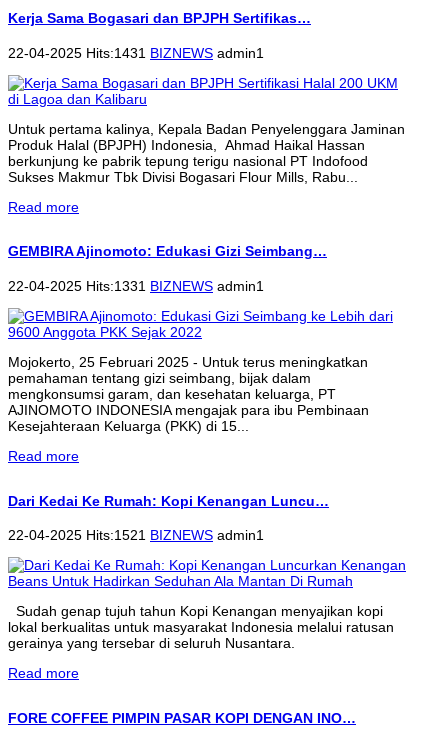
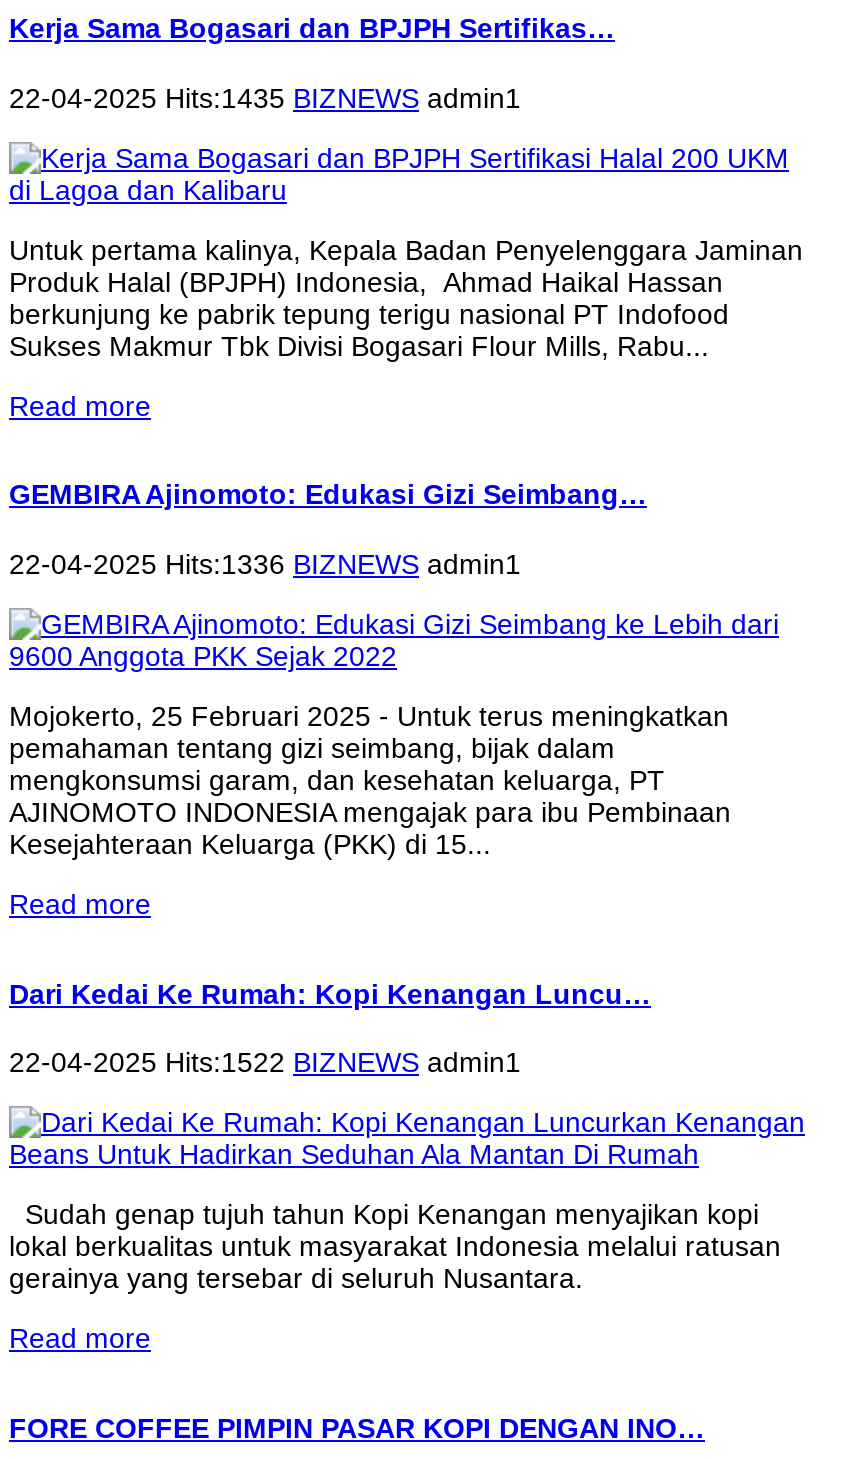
[8,45,264,61] 22-04-2025 Hits:1431 BIZNEWS admin1 -> [9,82,521,114] 22-04-2025 Hits:1435 BIZNEWS admin1
[8,278,264,294] 22-04-2025 Hits:1331 BIZNEWS admin1 -> [9,548,521,580] 22-04-2025 Hits:1336 BIZNEWS admin1
[8,527,264,543] 22-04-2025 Hits:1521 BIZNEWS admin1 -> [9,1047,521,1079] 22-04-2025 Hits:1522 BIZNEWS admin1

